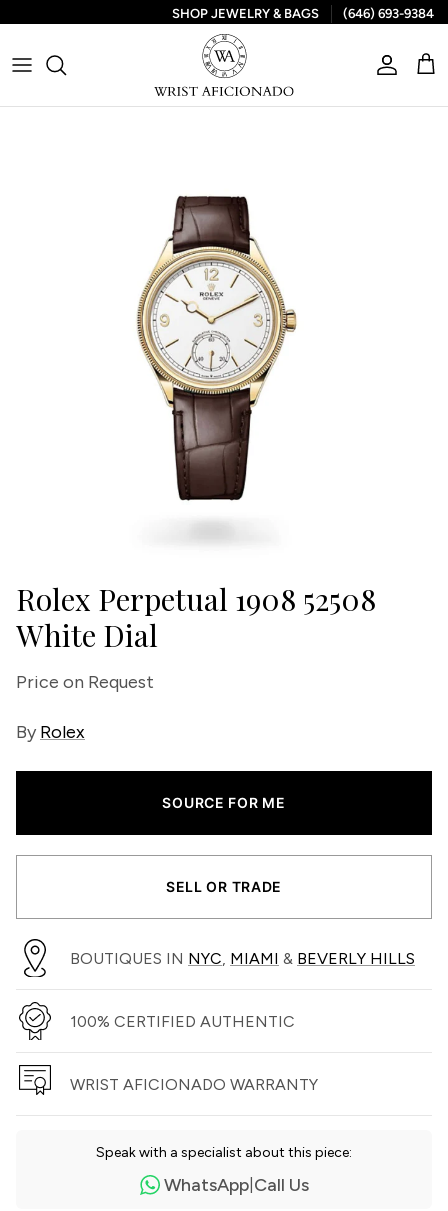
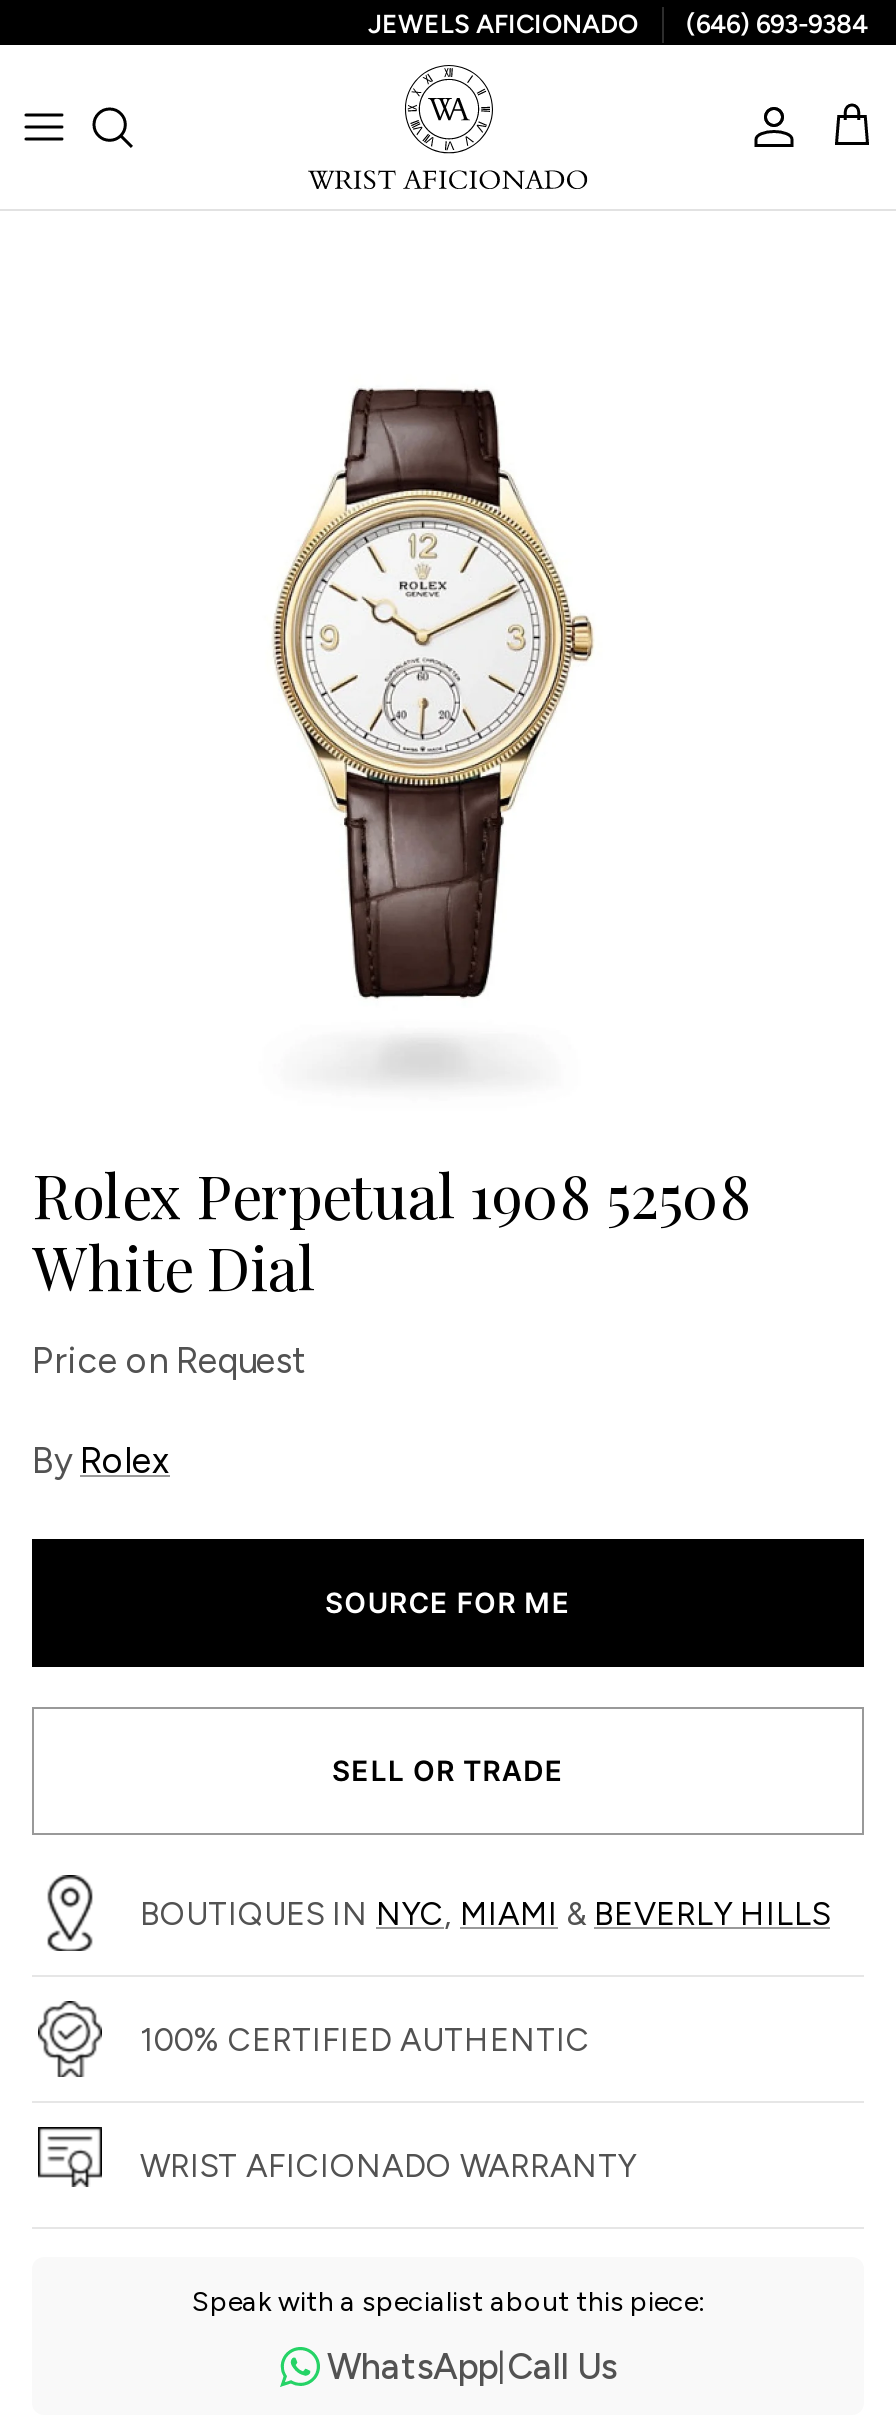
[172,6,319,21] SHOP JEWELRY & BAGS -> [368,9,638,39] JEWELS AFICIONADO

